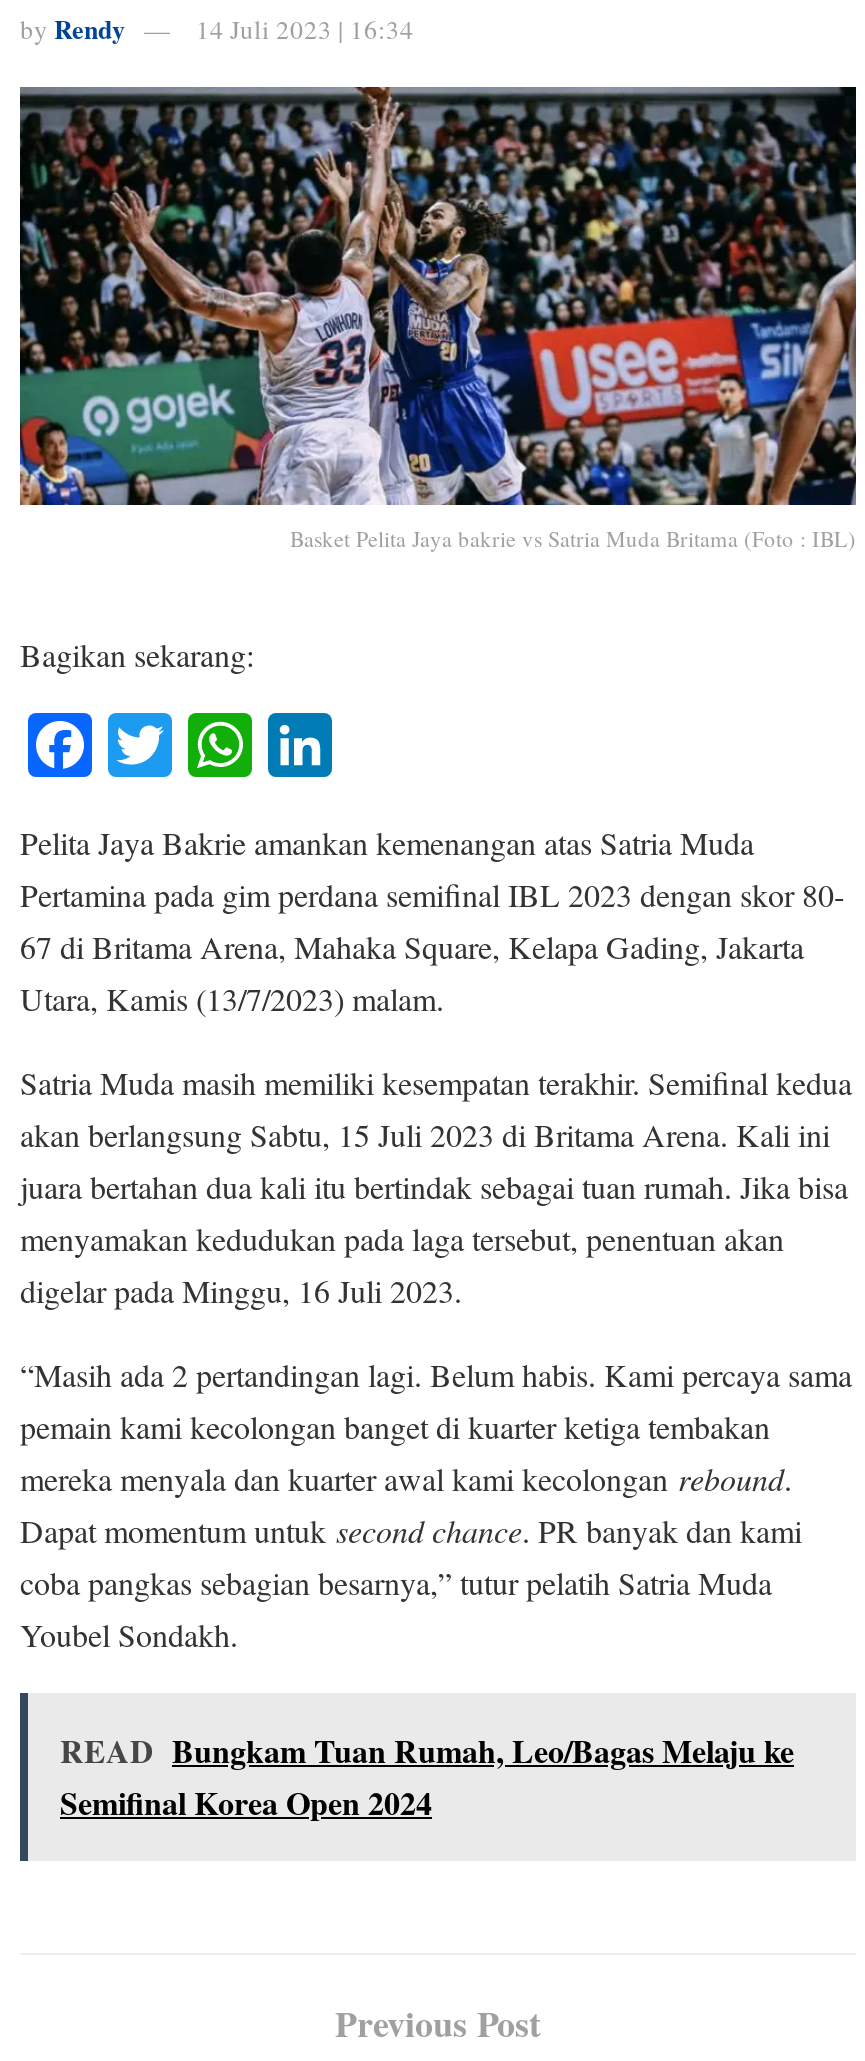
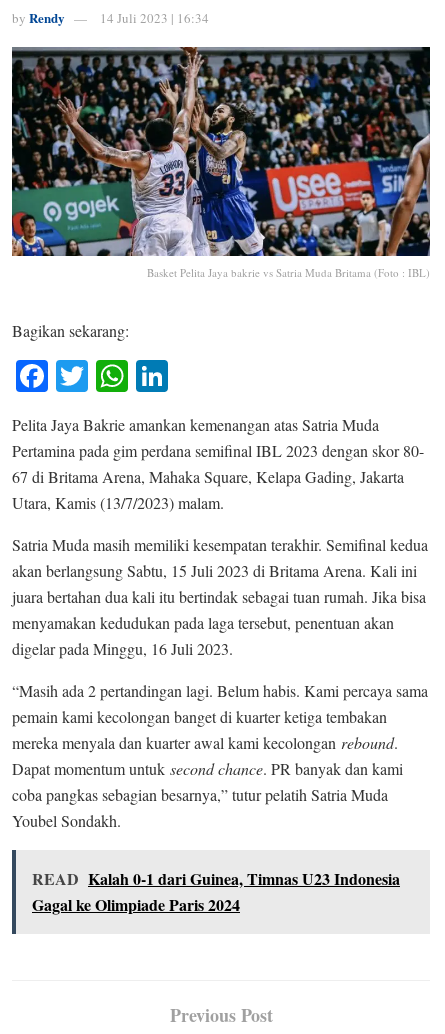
[60,1727,794,1825] READ Bungkam Tuan Rumah, Leo/Bagas Melaju ke | Semifinal Korea Open 2024 -> [32,867,400,916] READ Kalah 0-1 dari Guinea, Timnas U23 Indonesia | Gagal ke Olimpiade Paris 2024

